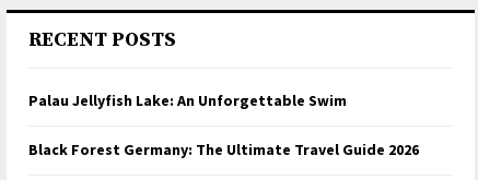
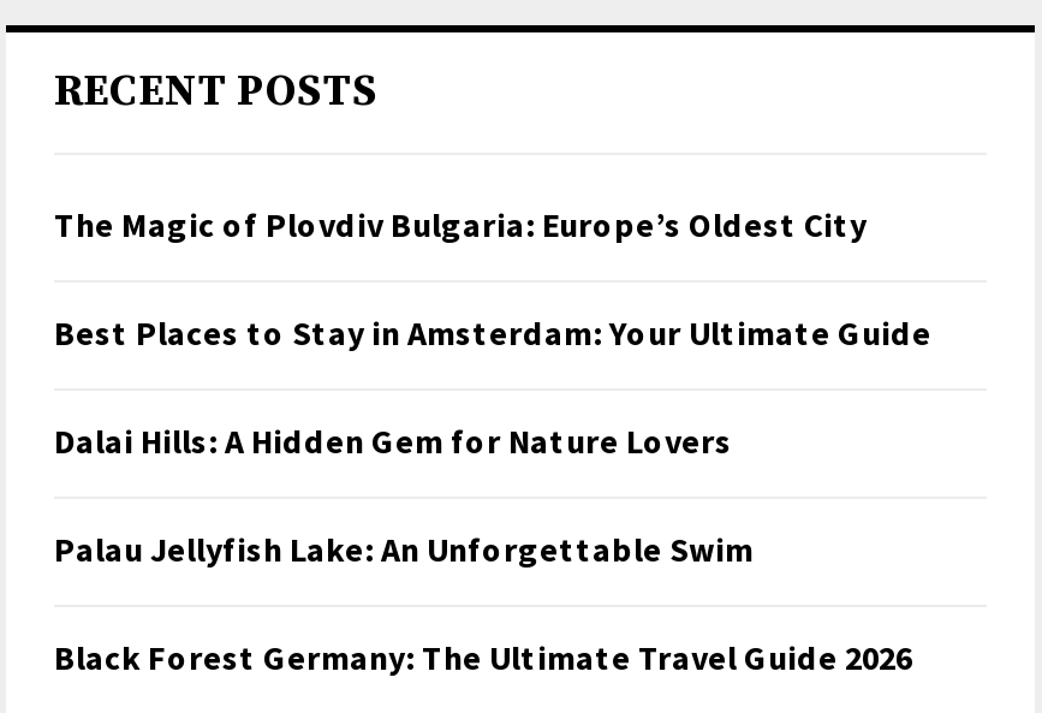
none -> [54,202,931,462] The Magic of Plovdiv Bulgaria: Europe’s Oldest City | Best Places to Stay in Amsterdam: Your Ultimate Guide | Dalai Hills: A Hidden Gem for Nature Lovers

